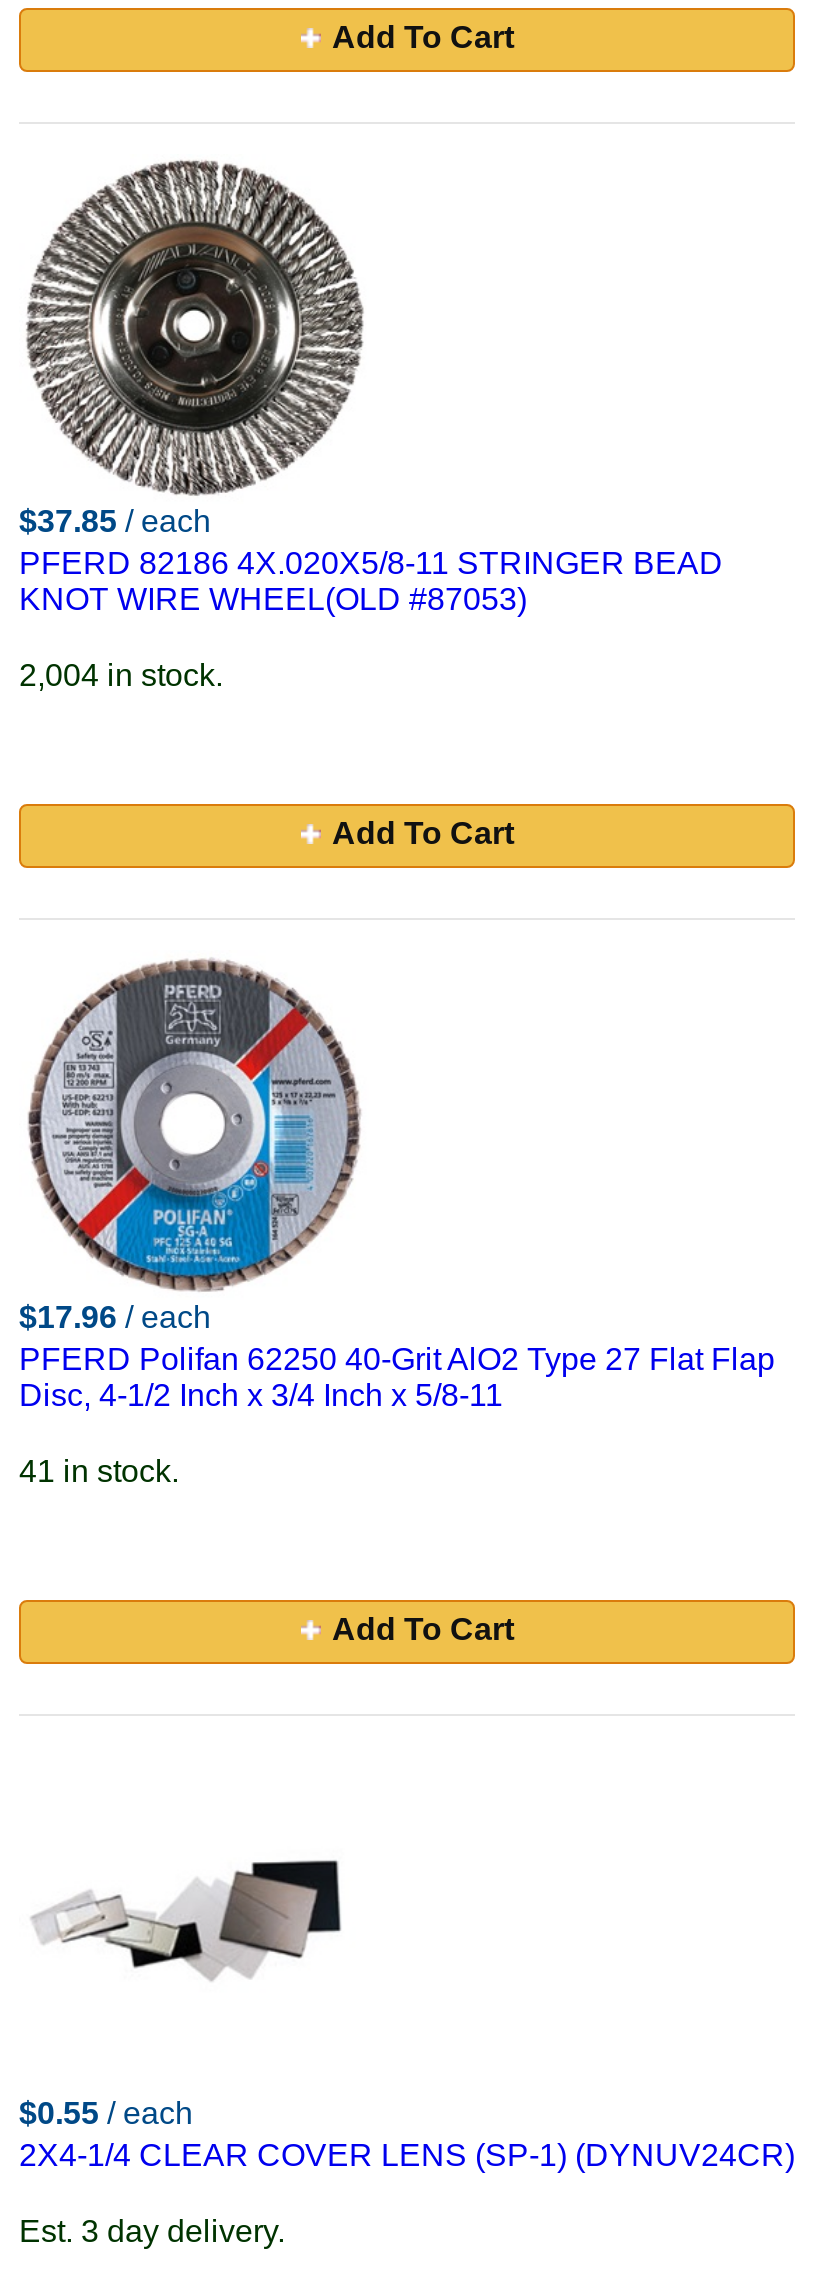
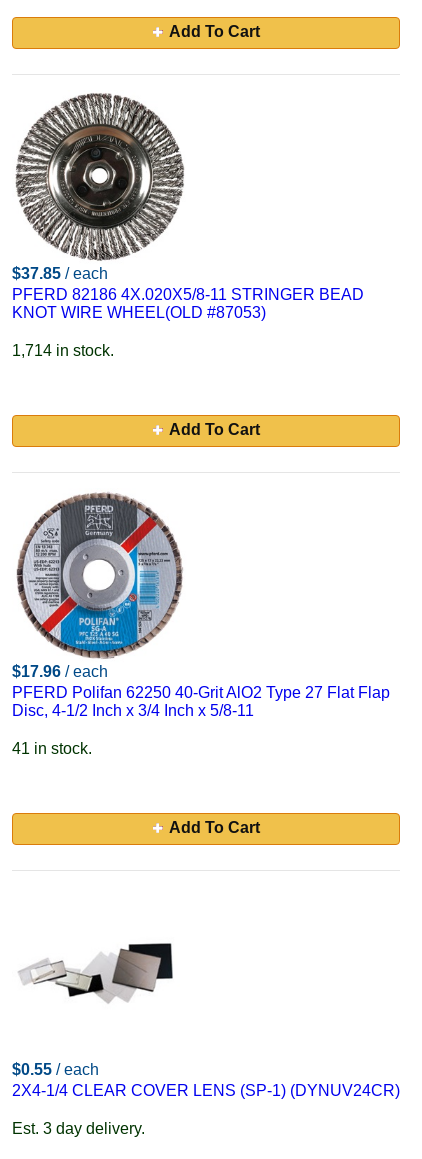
[19,658,223,692] 2,004 in stock. -> [12,342,114,359] 1,714 in stock.

